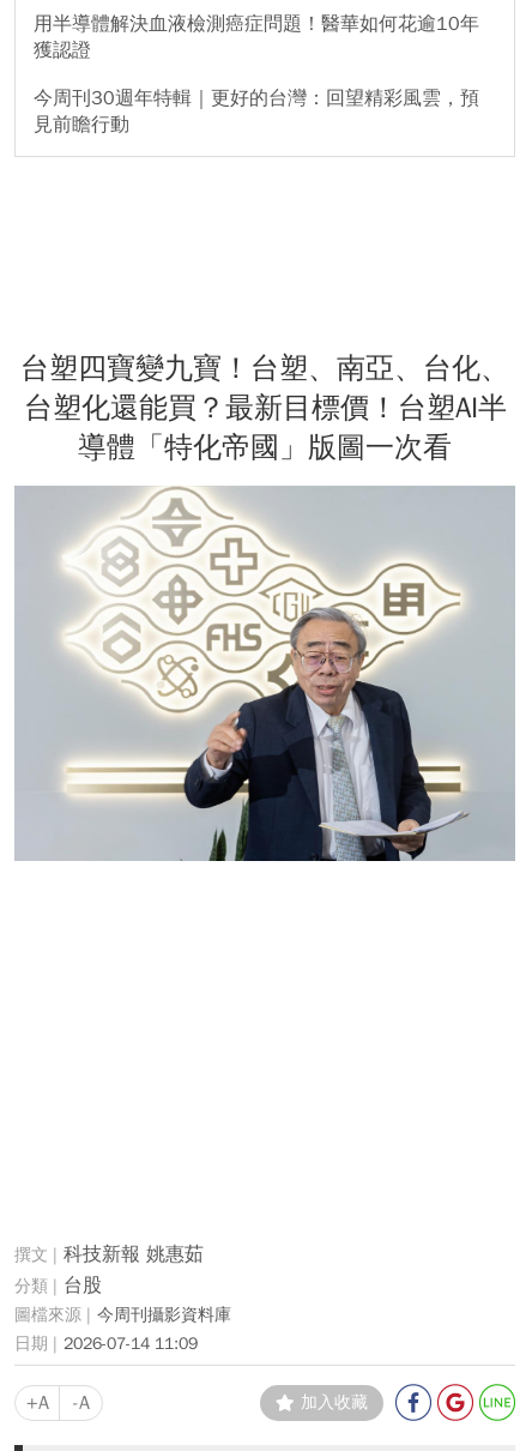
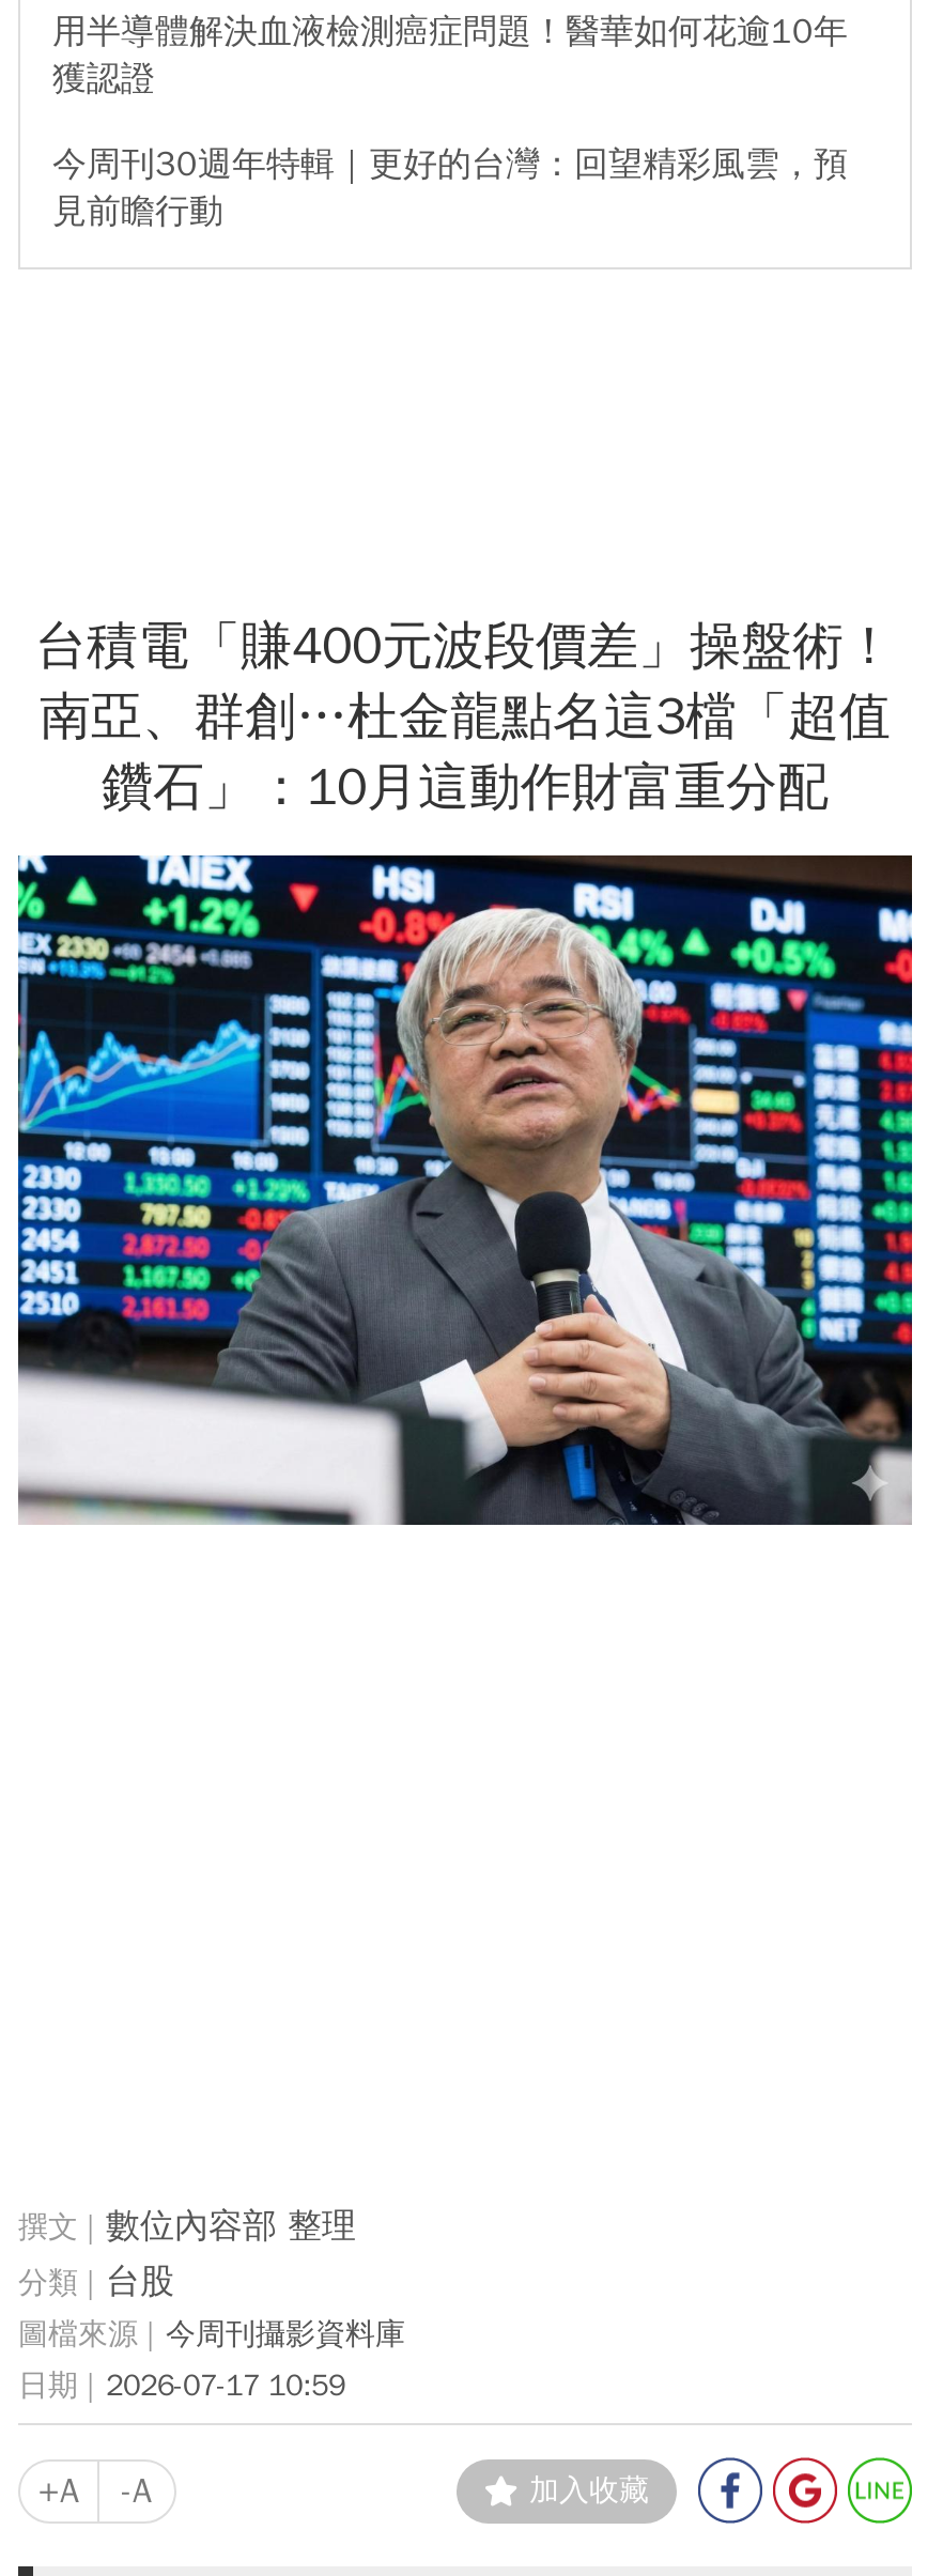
[20,350,509,465] 台塑四寶變九寶！台塑、南亞、台化、 | 台塑化還能買？最新目標價！台塑AI半 | 導體「特化帝國」版圖一次看 -> [35,614,895,819] 台積電「賺400元波段價差」操盤術！ | 南亞、群創…杜金龍點名這3檔「超值 | 鑽石」：10月這動作財富重分配
[14,486,515,862] [image] -> [16,853,914,1525] [image]
[64,1243,204,1267] 科技新報 姚惠茹 -> [106,2206,356,2249] 數位內容部 整理
[64,1334,198,1354] 2026-07-14 11:09 -> [106,2368,345,2405] 2026-07-17 10:59

